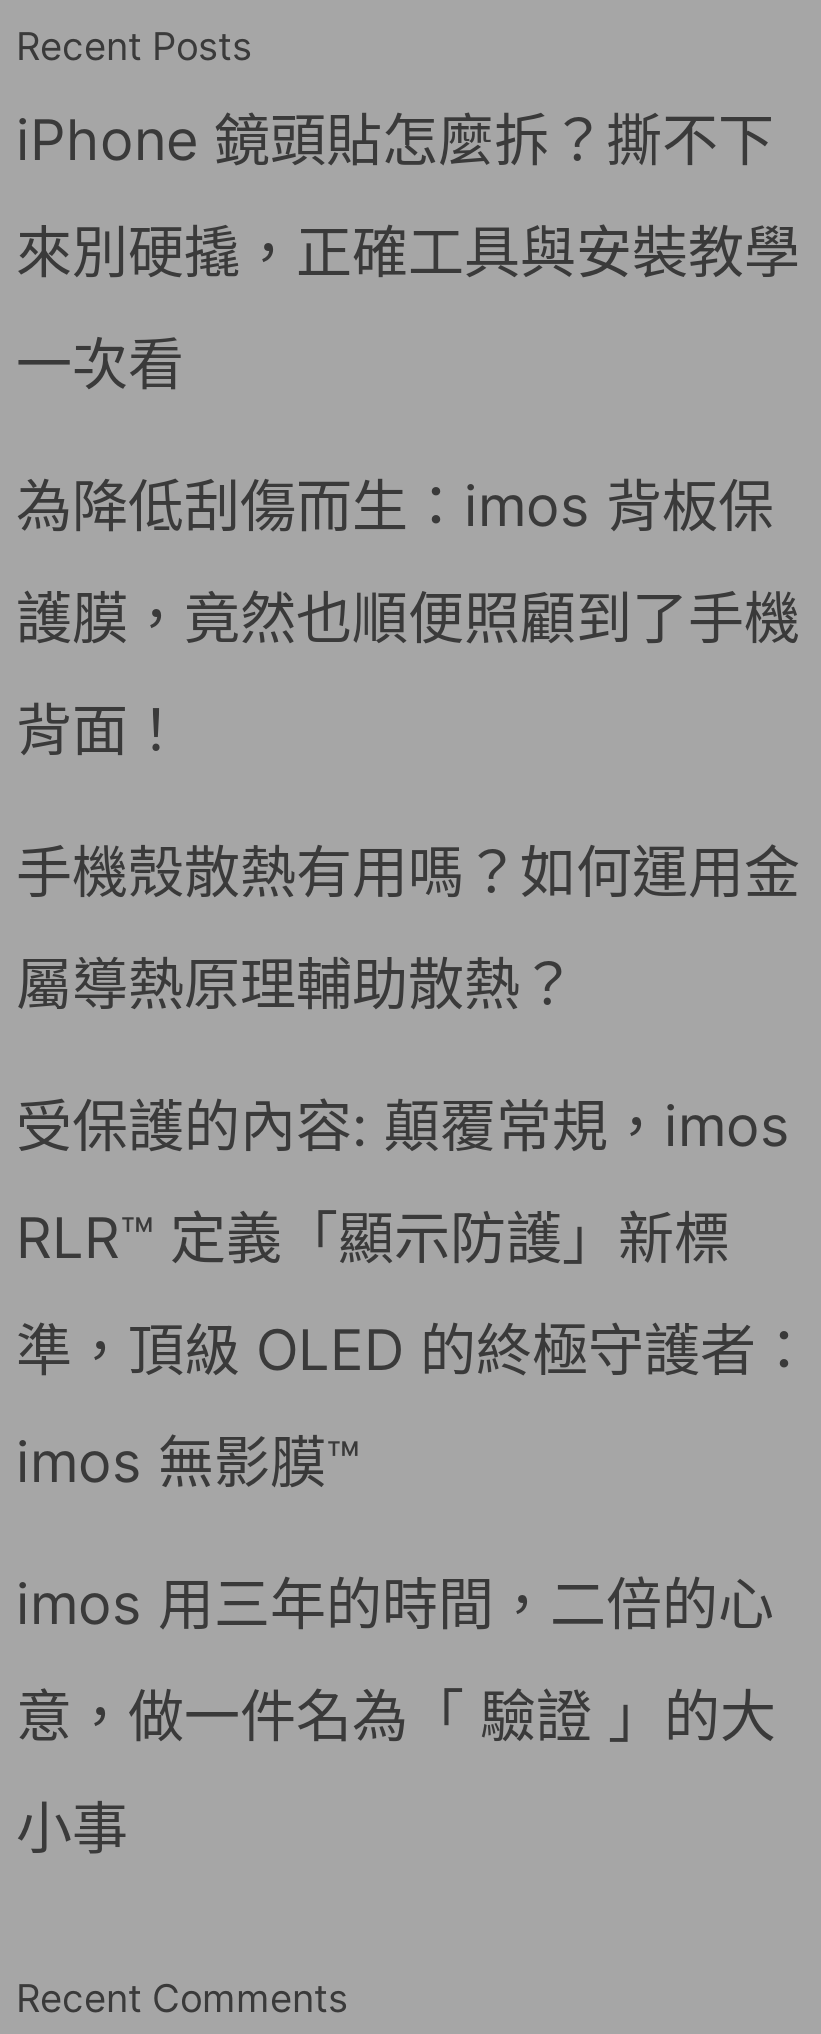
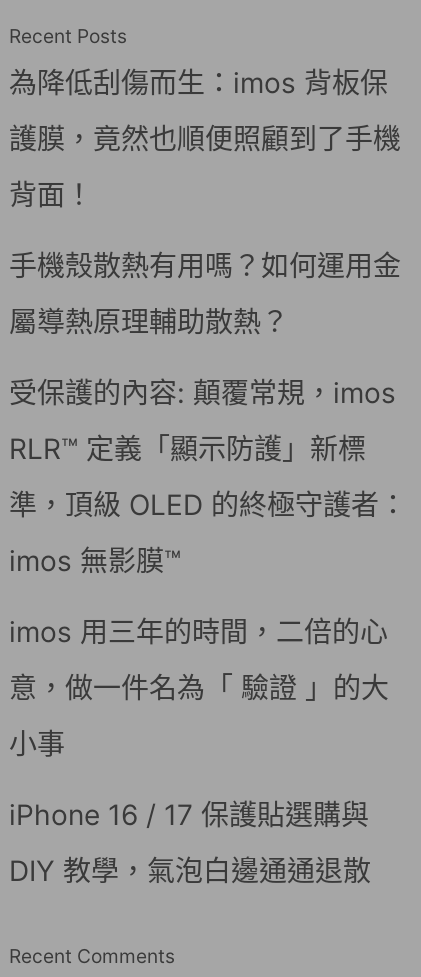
[16,106,800,398] iPhone 鏡頭貼怎麼拆？撕不下 | 來別硬撬，正確工具與安裝教學 | 一次看 -> none
moved [16,472,812,1862] -> [9,66,407,761]: 為降低刮傷而生：imos 背板保 | 護膜，竟然也順便照顧到了手機 | 背面！ | ... | 意，做一件名為「 驗證 」的大 | 小事
none -> [9,798,371,888] iPhone 16 / 17 保護貼選購與 | DIY 教學，氣泡白邊通通退散

